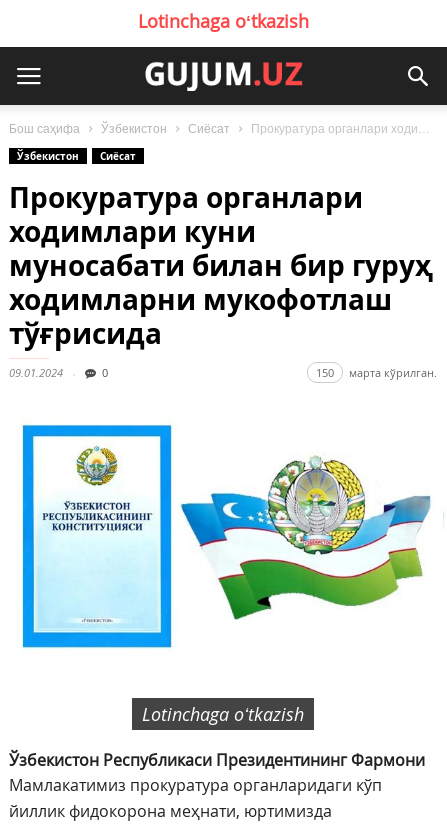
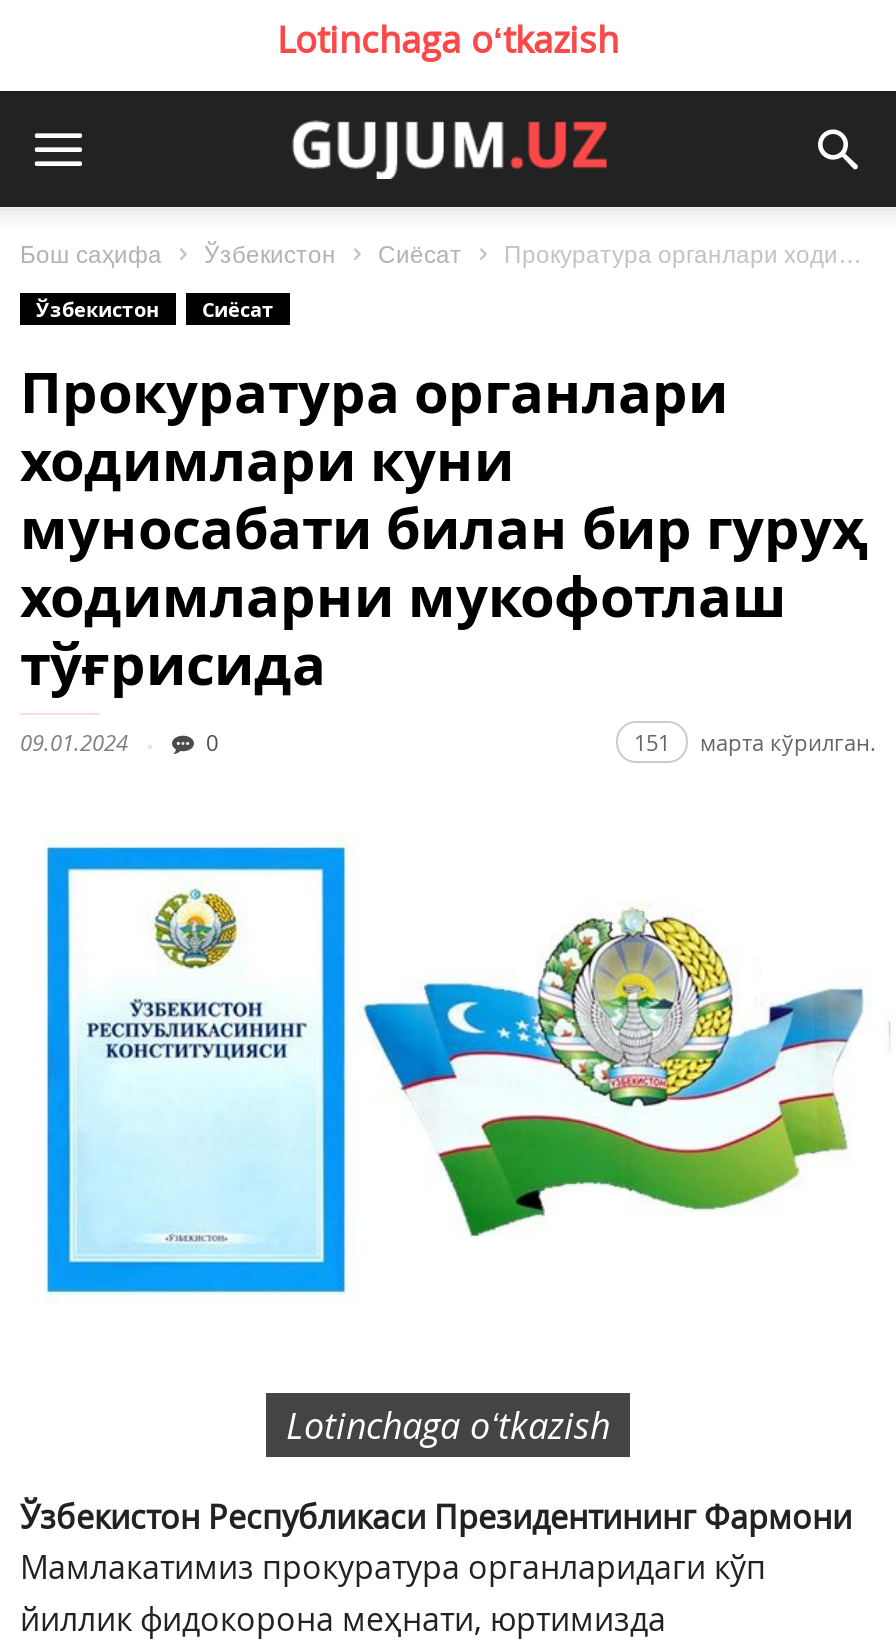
[316,365,437,380] 150 марта кўрилган. -> [634,727,876,757] 151 марта кўрилган.

